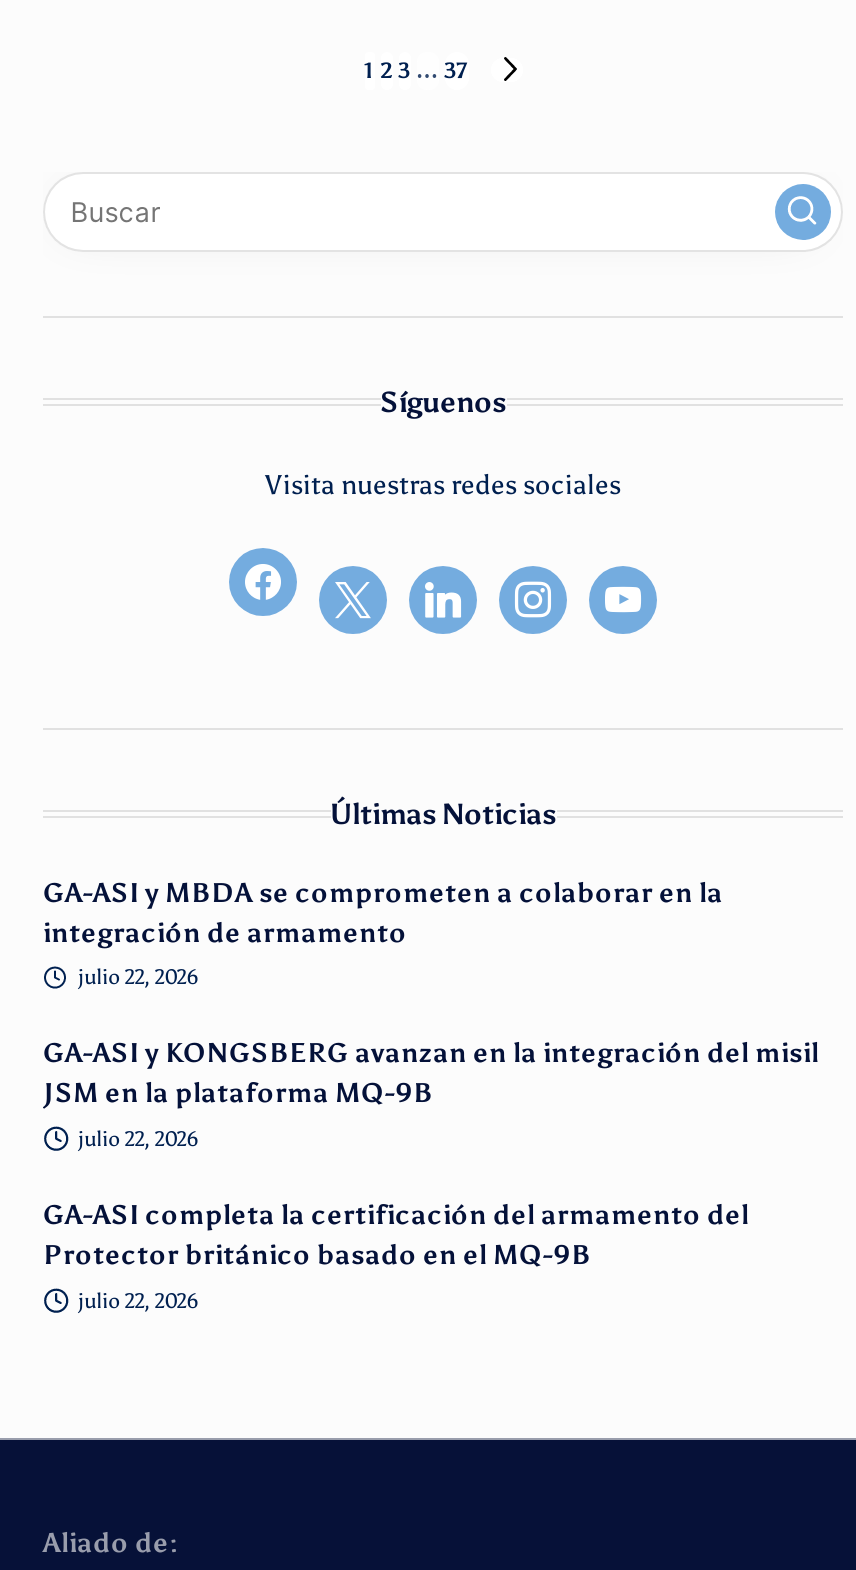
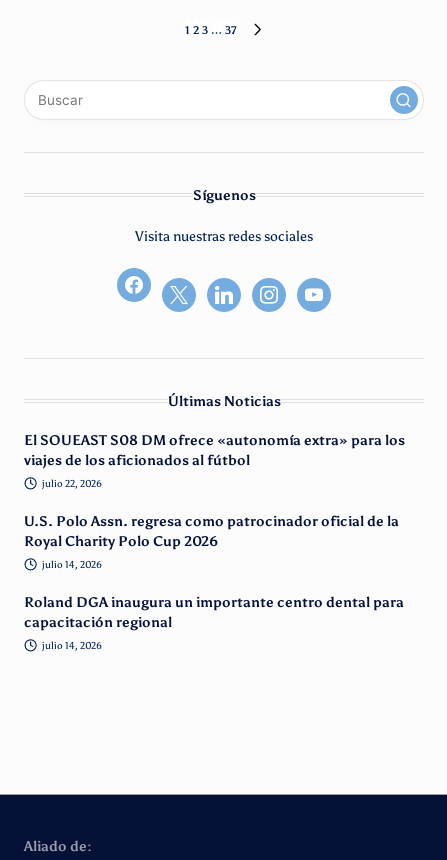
[43,875,723,949] GA-ASI y MBDA se comprometen a colaborar en la | integración de armamento -> [24,432,405,469] El SOUEAST S08 DM ofrece «autonomía extra» para los | viajes de los aficionados al fútbol
[43,1036,819,1110] GA-ASI y KONGSBERG avanzan en la integración del misil | JSM en la plataforma MQ-9B -> [24,513,399,550] U.S. Polo Assn. regresa como patrocinador oficial de la | Royal Charity Polo Cup 2026
[78,1126,198,1152] julio 22, 2026 -> [42,558,102,571] julio 14, 2026
[43,1198,749,1272] GA-ASI completa la certificación del armamento del | Protector británico basado en el MQ-9B -> [24,594,404,631] Roland DGA inaugura un importante centro dental para | capacitación regional
[78,1288,198,1314] julio 22, 2026 -> [42,639,102,652] julio 14, 2026

